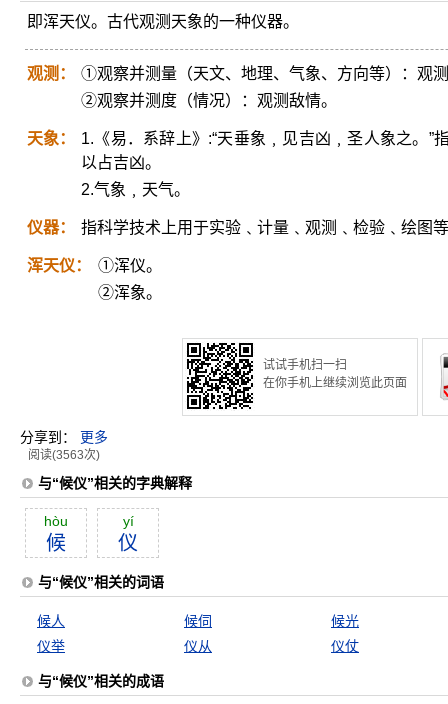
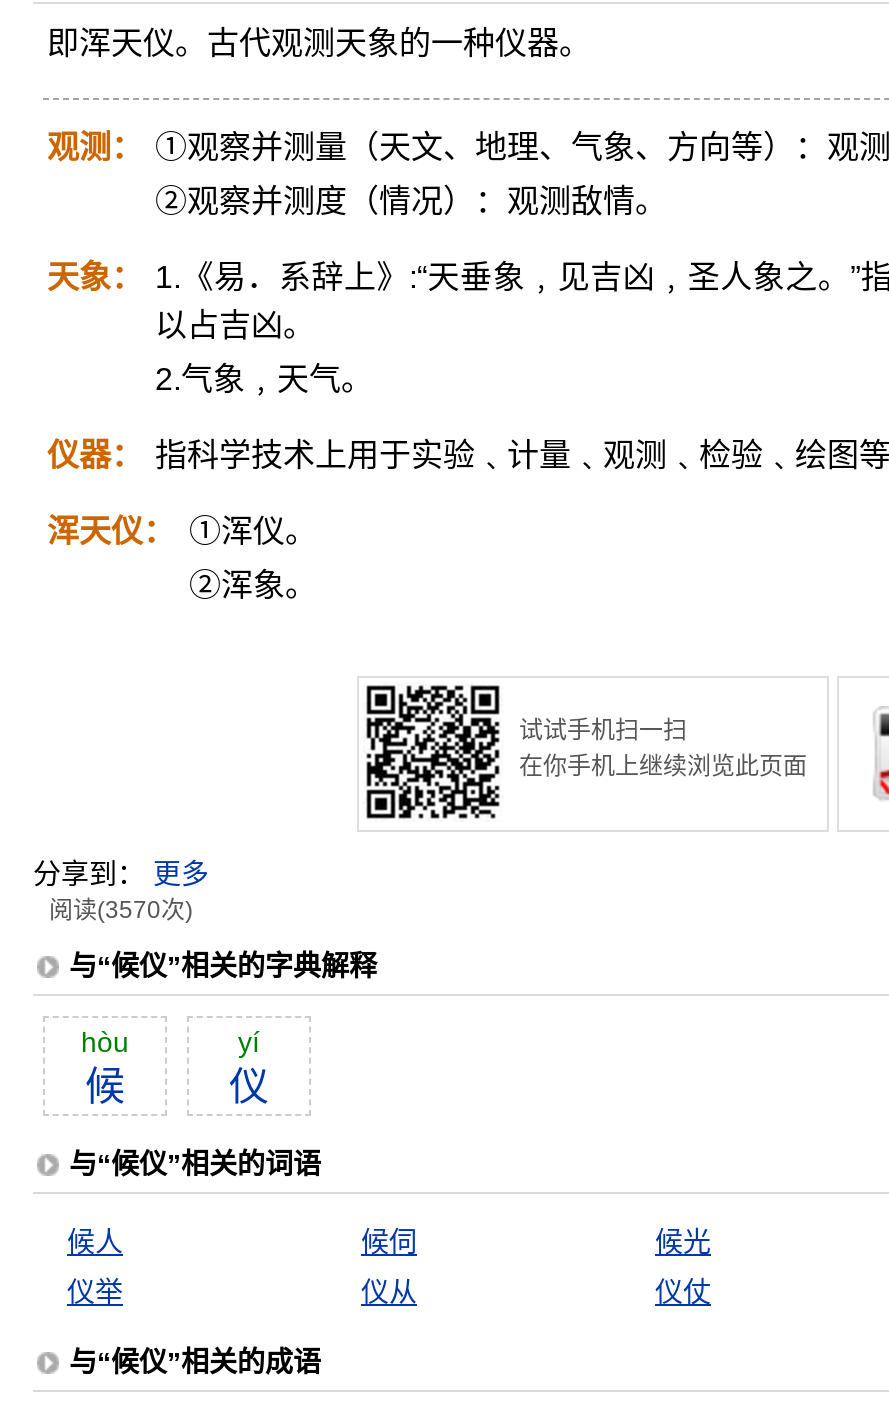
[28,448,100,462] 阅读(3563次) -> [49,896,193,924] 阅读(3570次)

